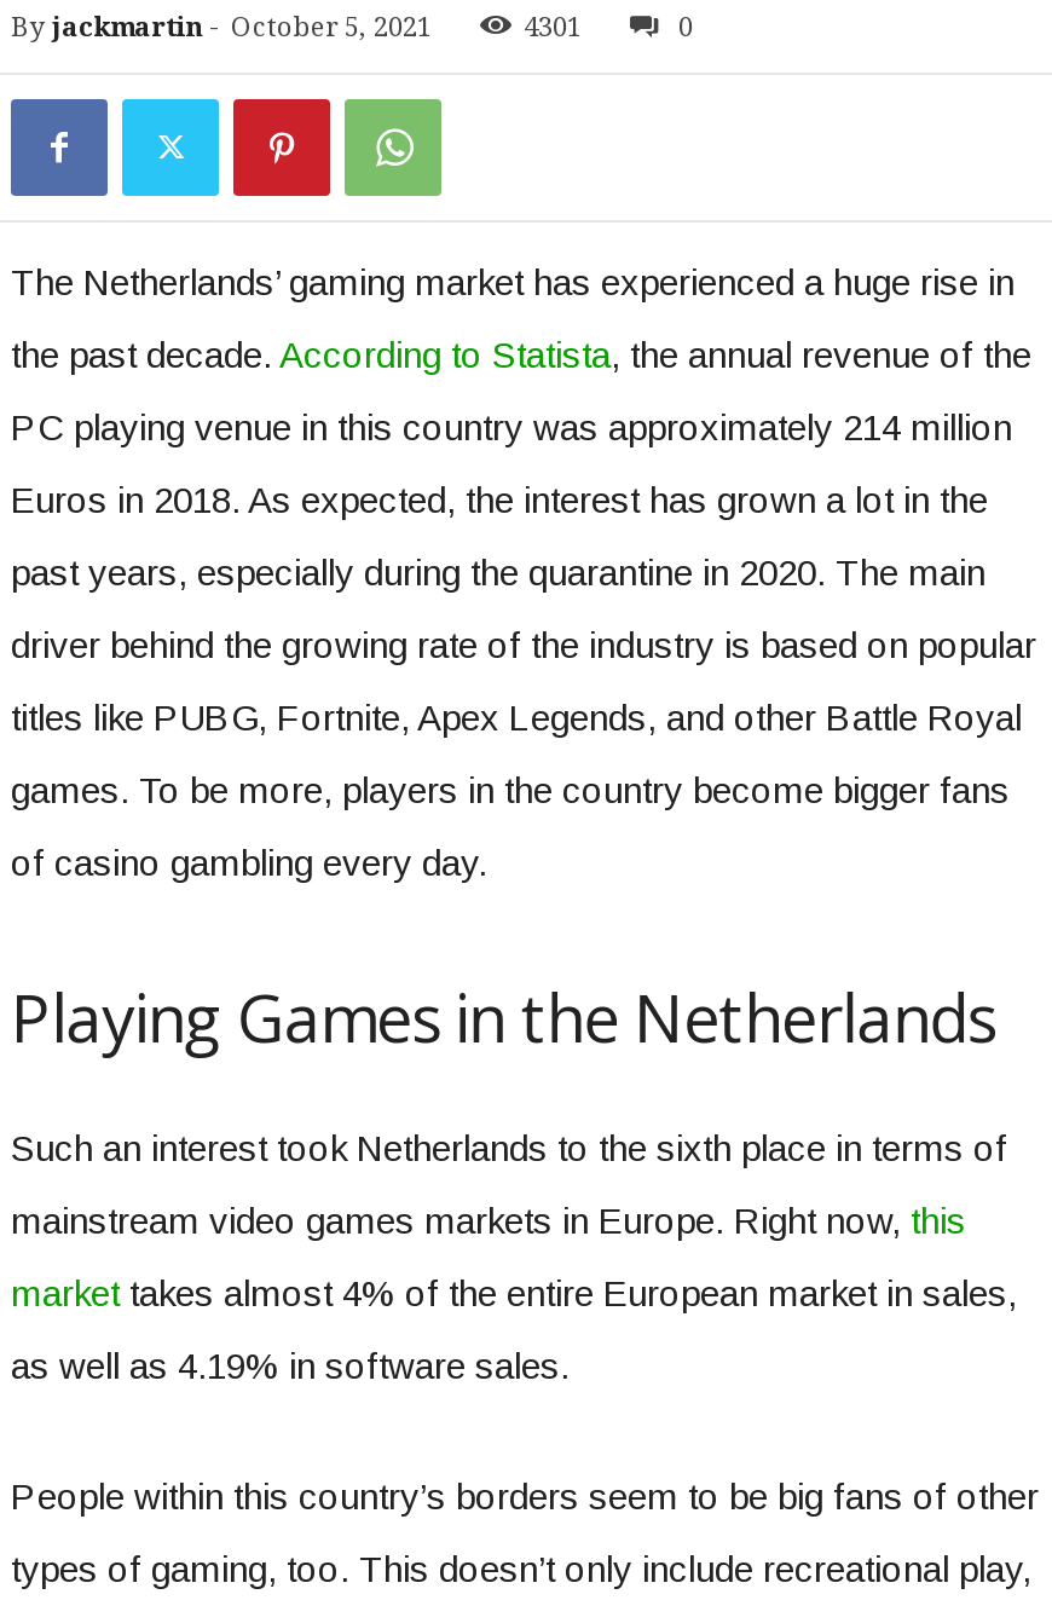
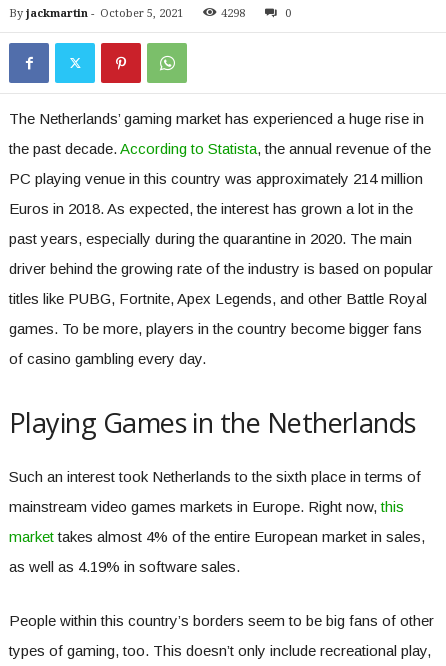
[524,12,582,44] 4301 -> [221,7,245,20] 4298

